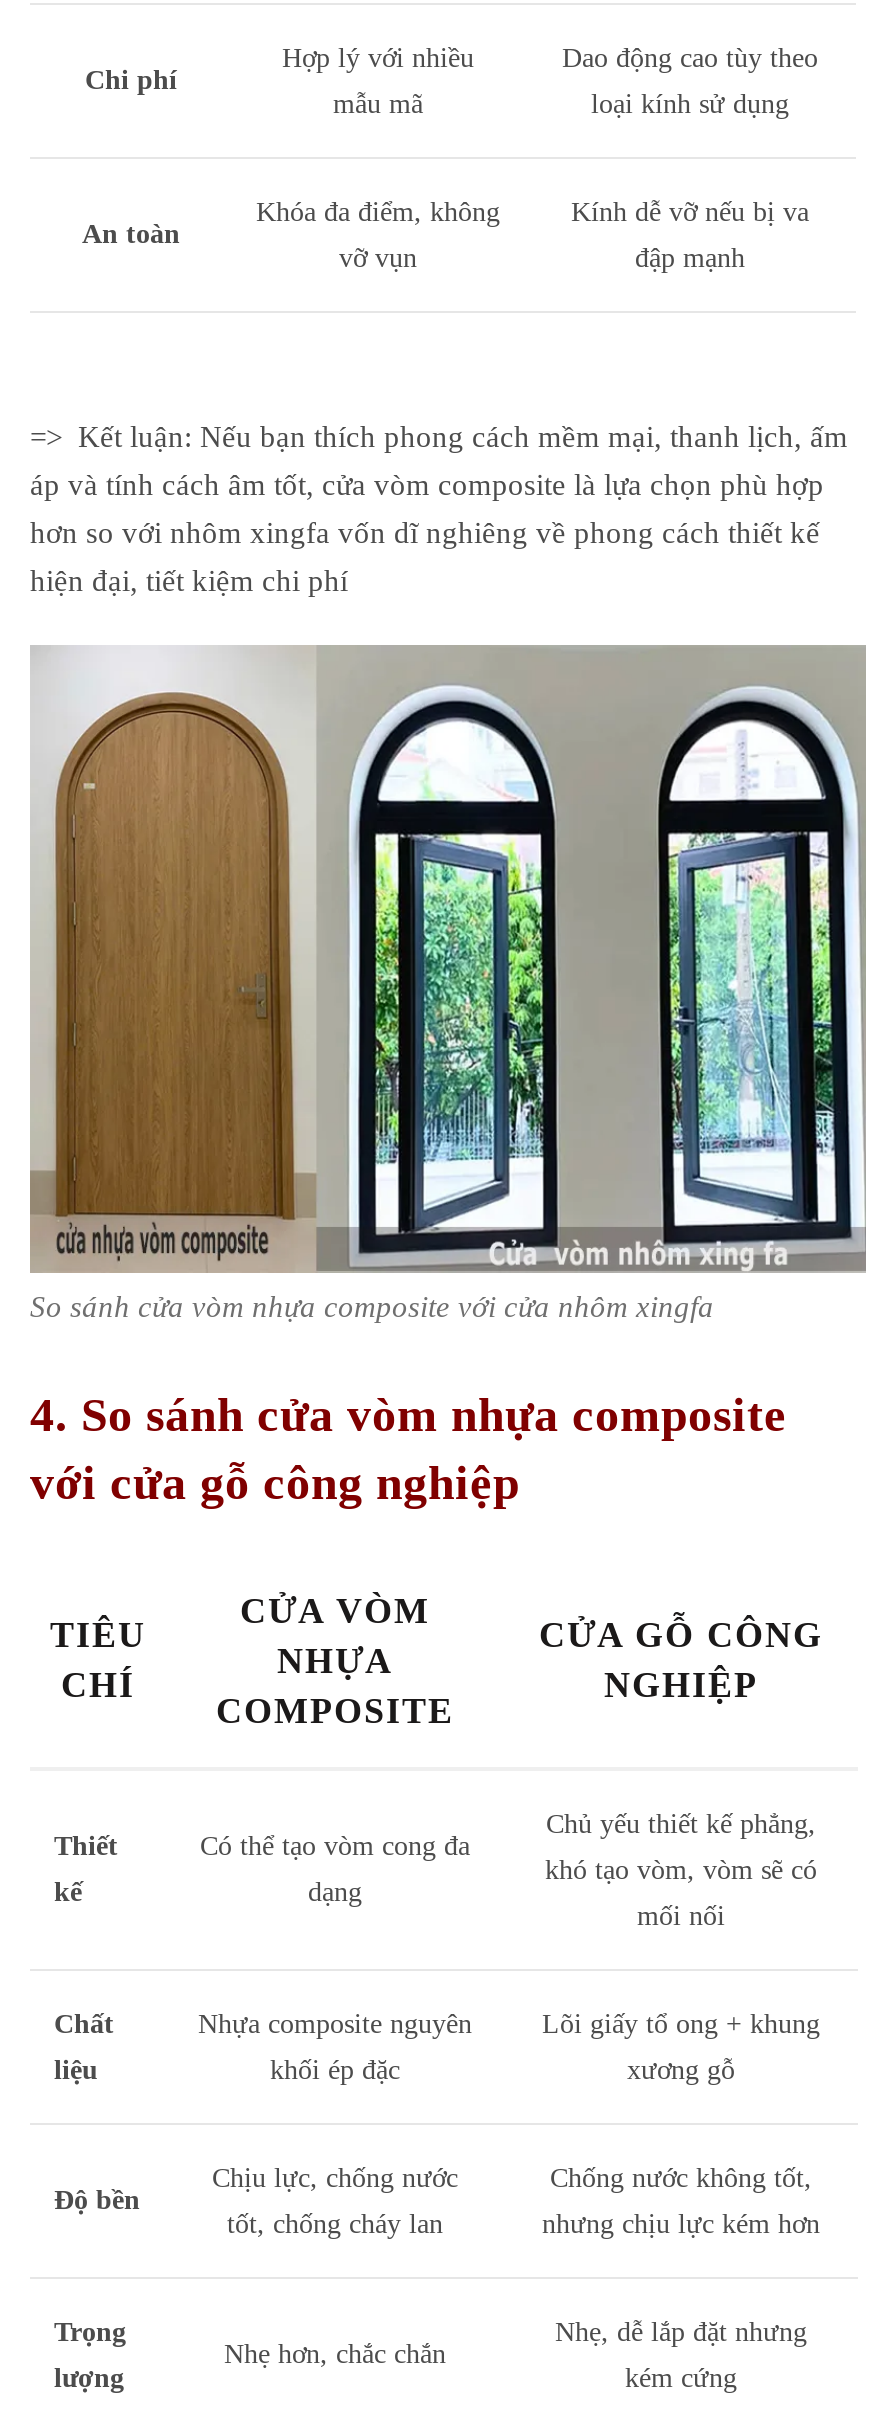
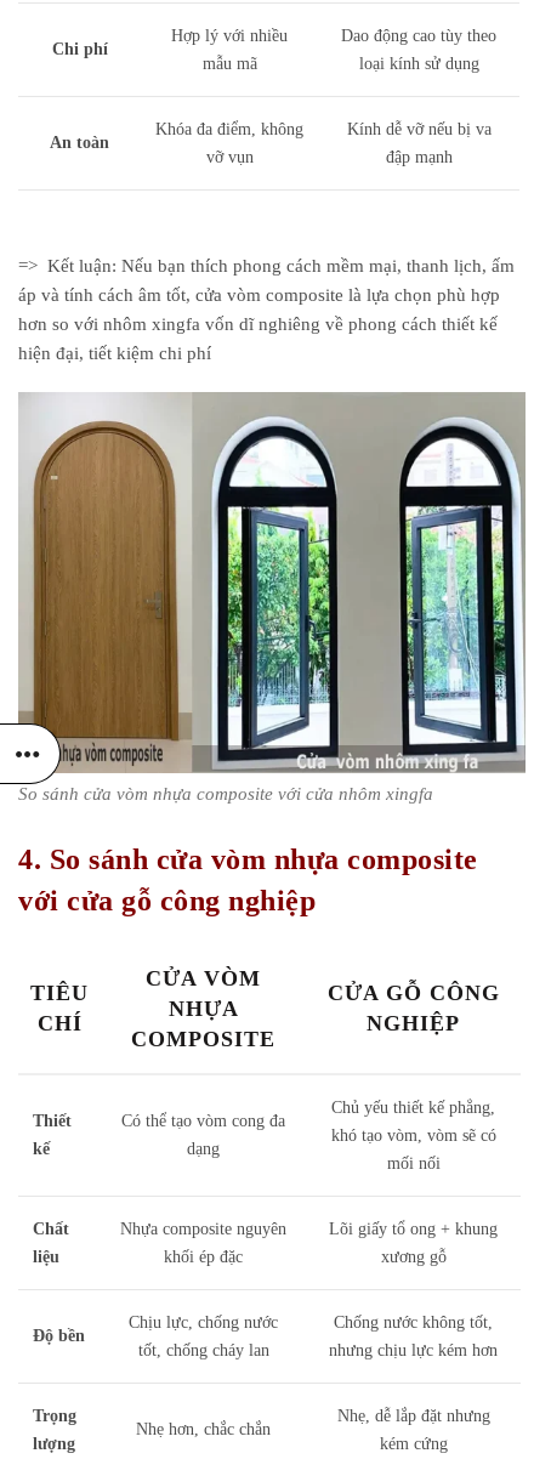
[6,1191,98,1291] [image] -> [4,722,59,785] [image]

